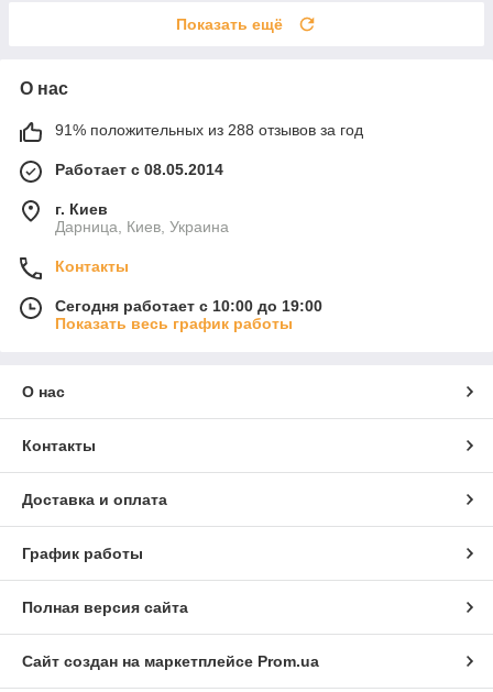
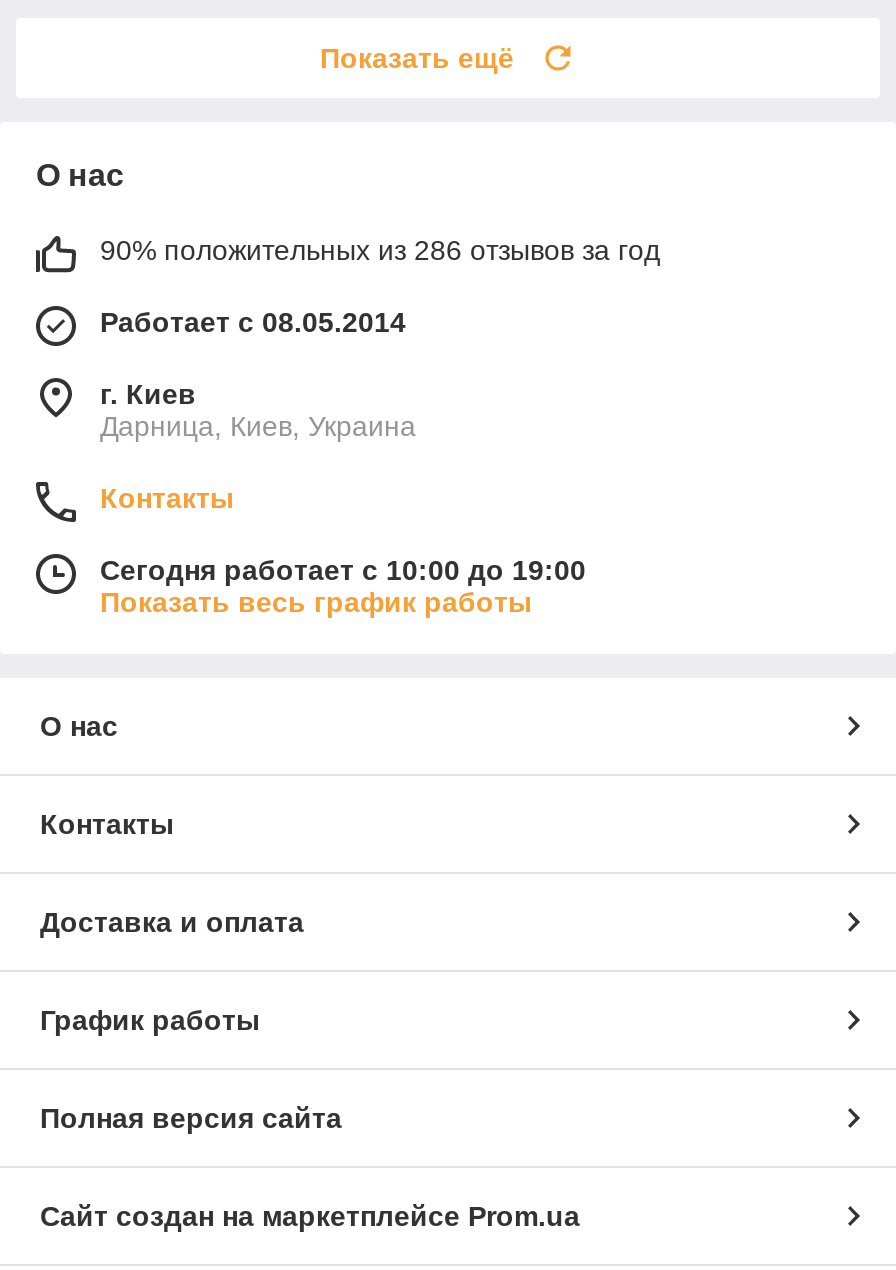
[55,121,363,138] 91% положительных из 288 отзывов за год -> [100,234,660,266] 90% положительных из 286 отзывов за год

